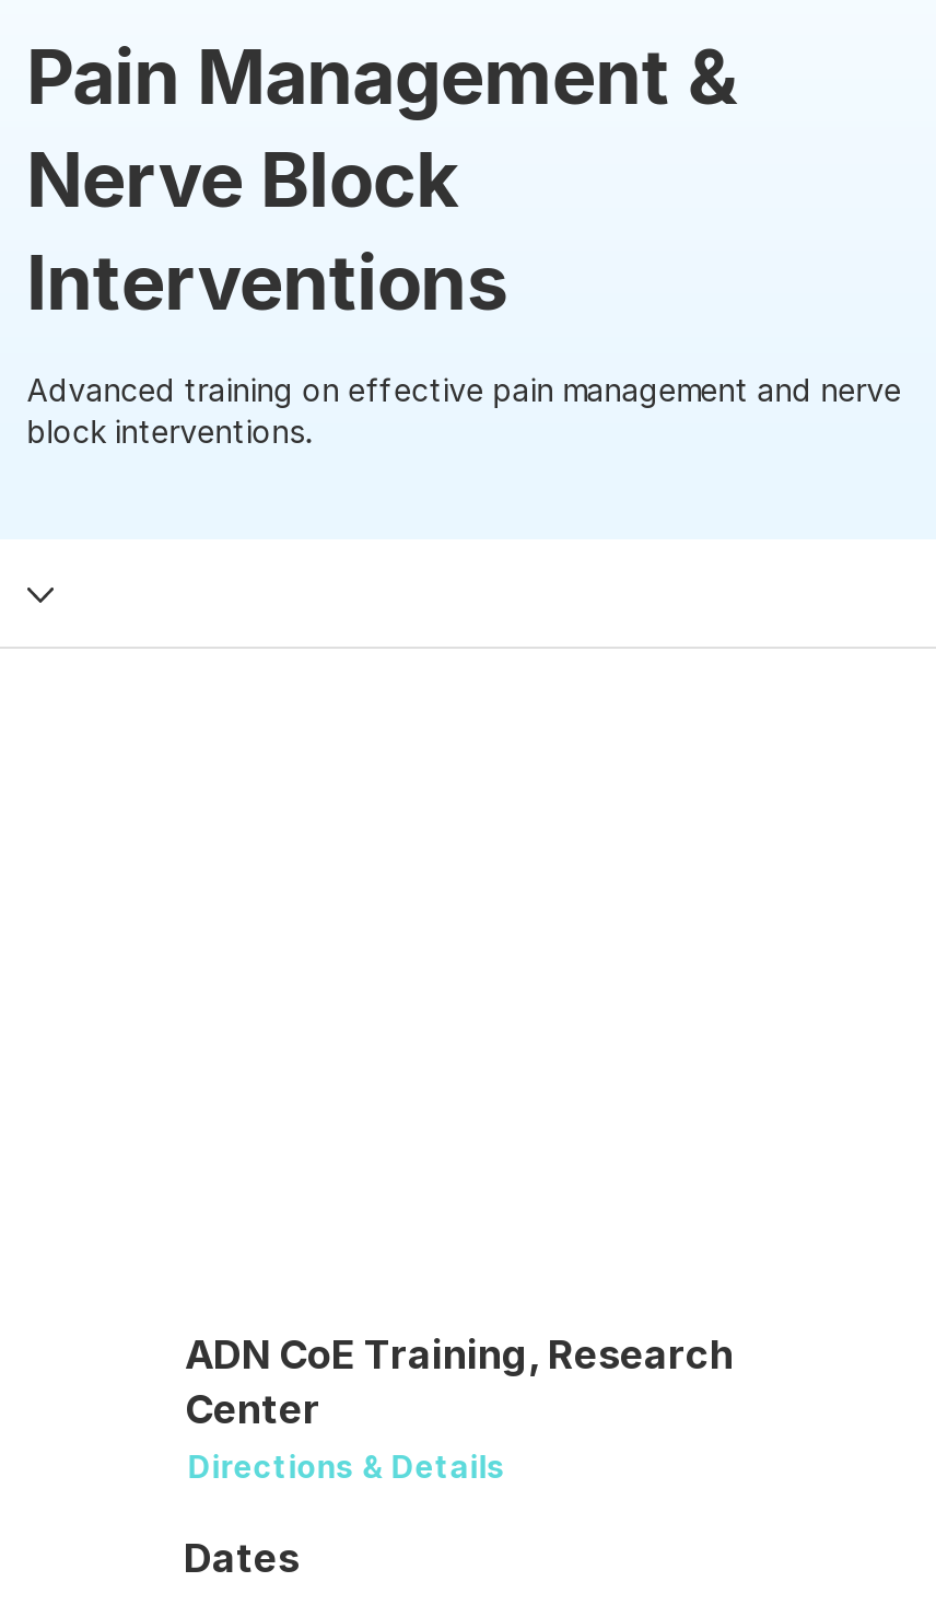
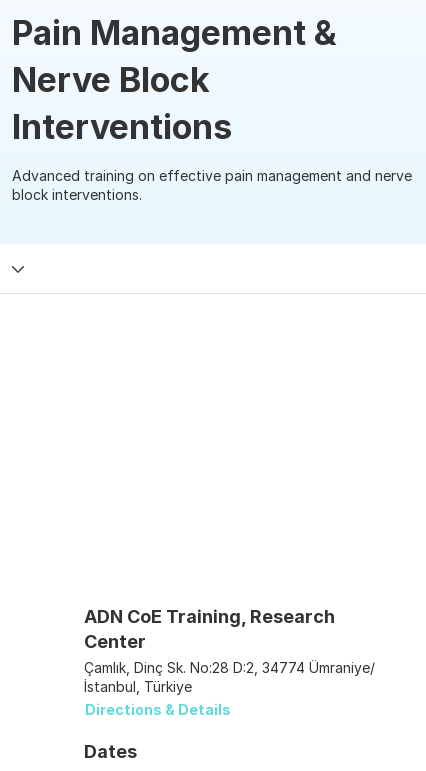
none -> [84,659,375,695] Çamlık, Dinç Sk. No:28 D:2, 34774 Ümraniye/ | İstanbul, Türkiye

